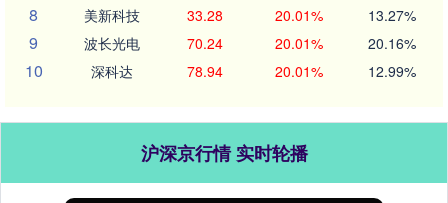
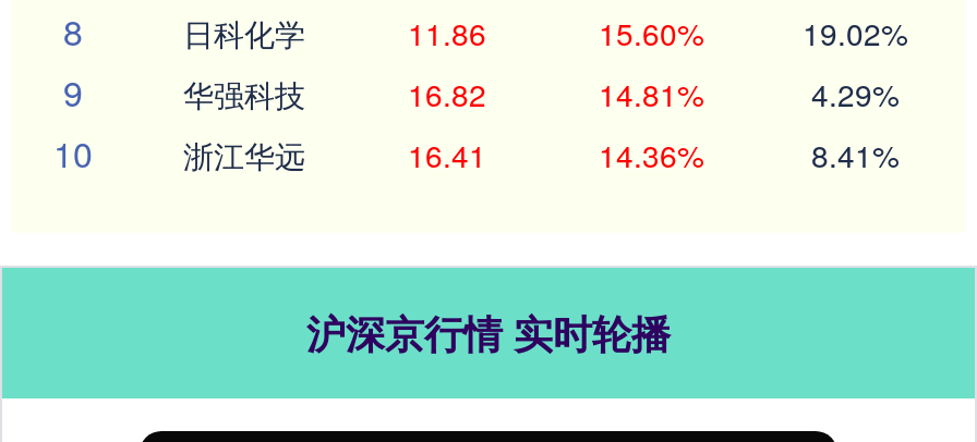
[84,5,416,25] 美新科技 | 33.28 | 20.01% | 13.27% -> [183,11,907,54] 日科化学 | 11.86 | 15.60% | 19.02%
[84,33,416,53] 波长光电 | 70.24 | 20.01% | 20.16% -> [183,72,898,115] 华强科技 | 16.82 | 14.81% | 4.29%
[91,61,416,81] 深科达 | 78.94 | 20.01% | 12.99% -> [183,133,898,176] 浙江华远 | 16.41 | 14.36% | 8.41%

